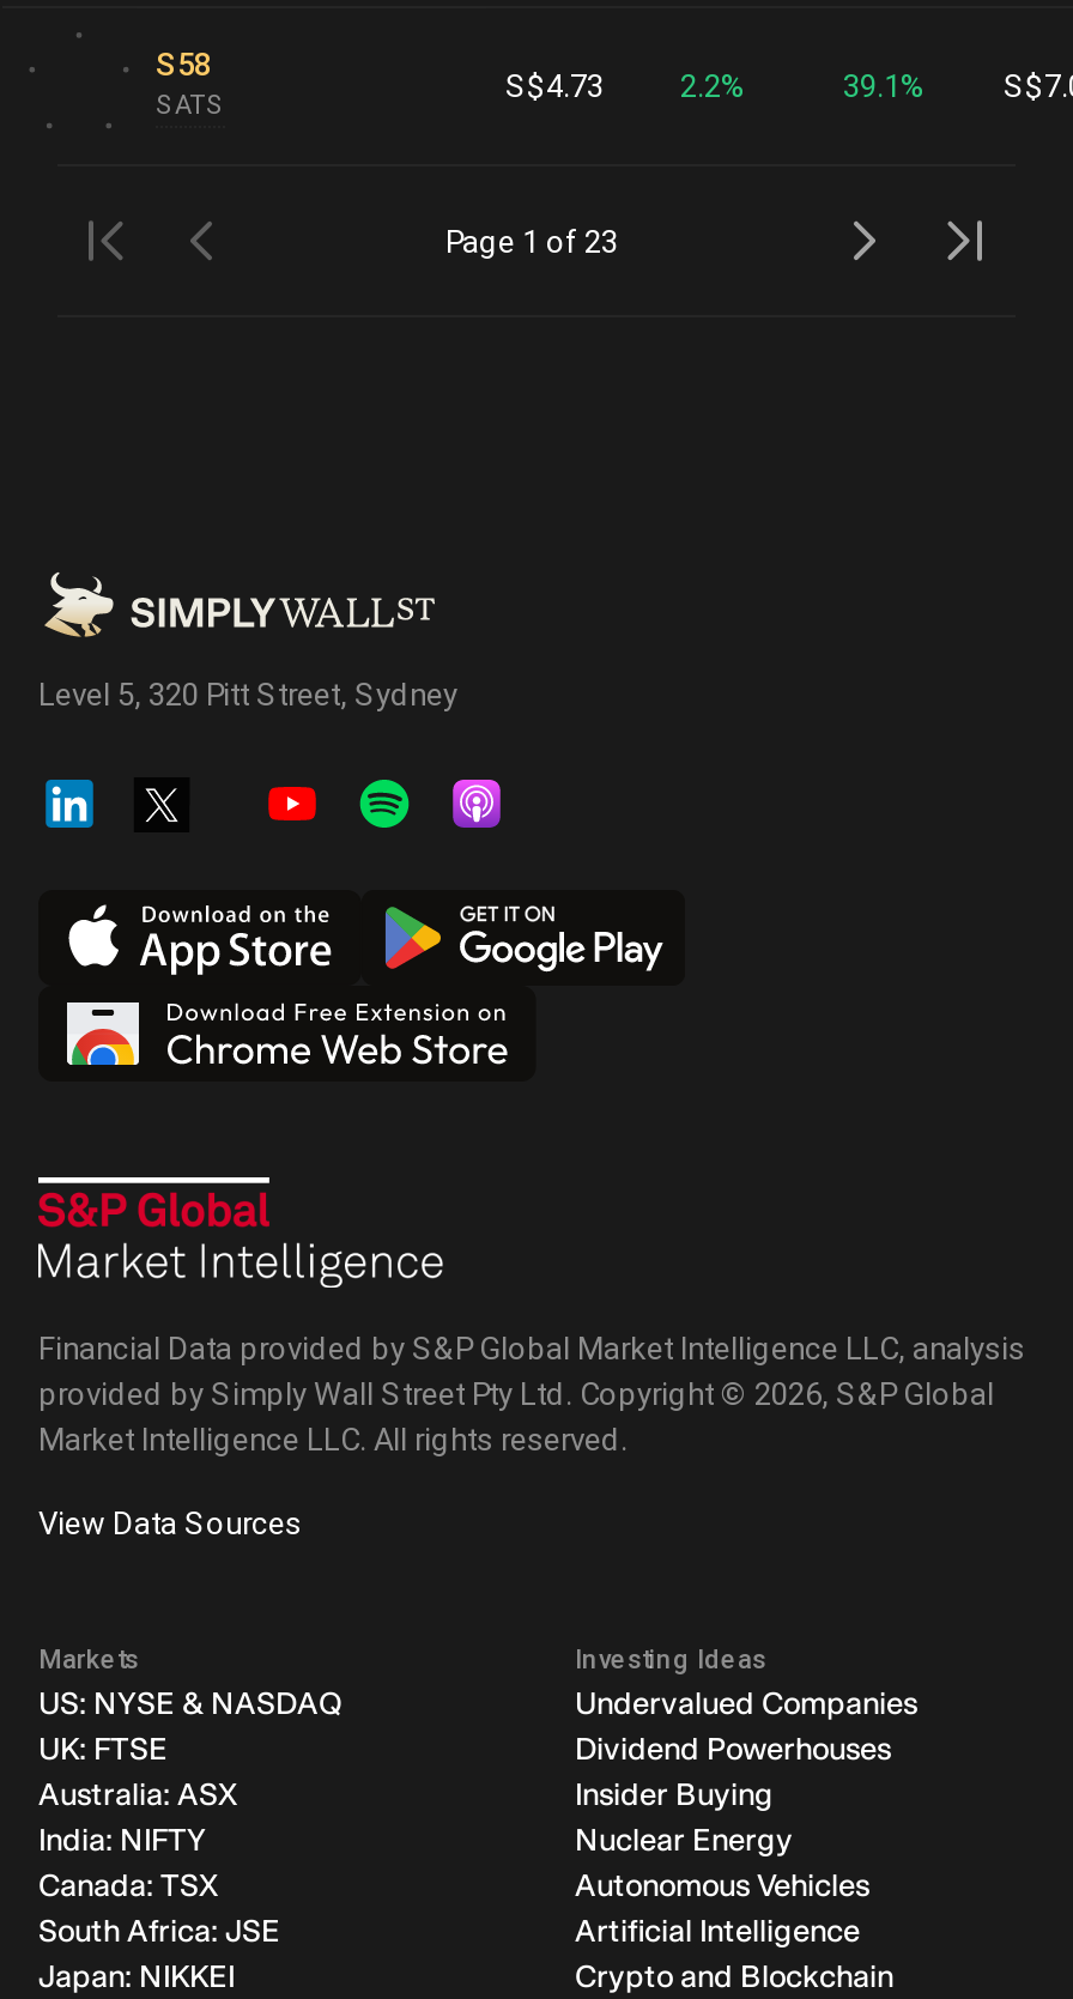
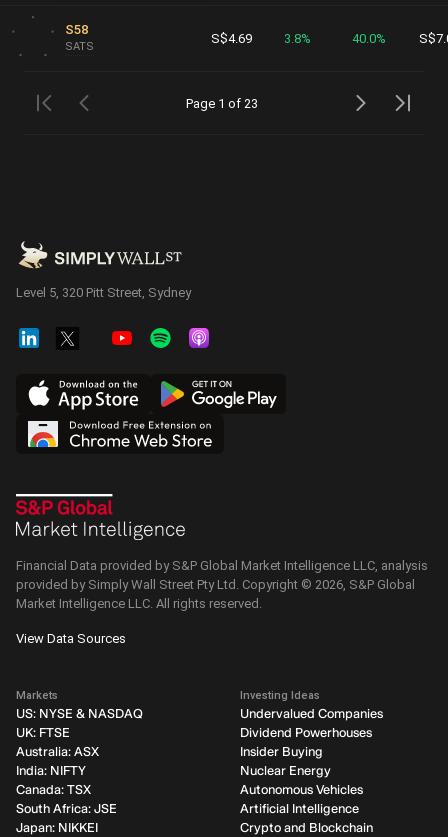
[505,67,925,103] S$4.73 | 2.2% | 39.1% -> [211,30,386,45] S$4.69 | 3.8% | 40.0%

